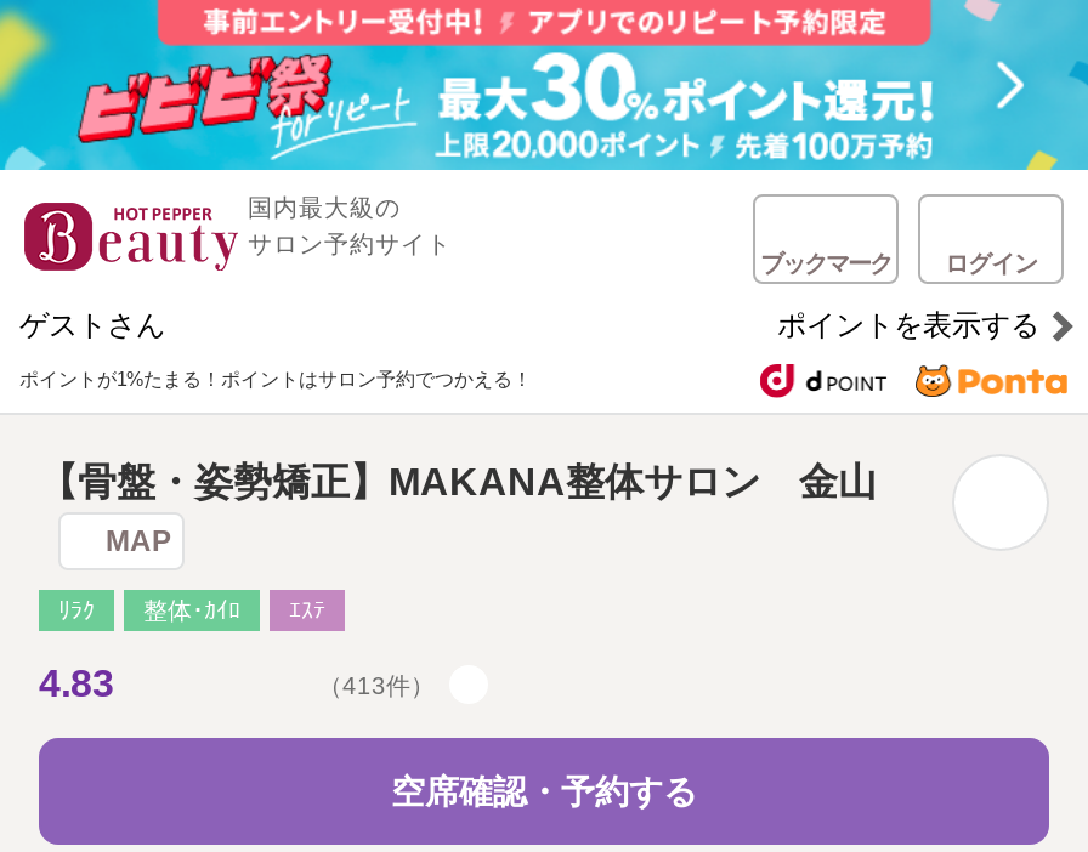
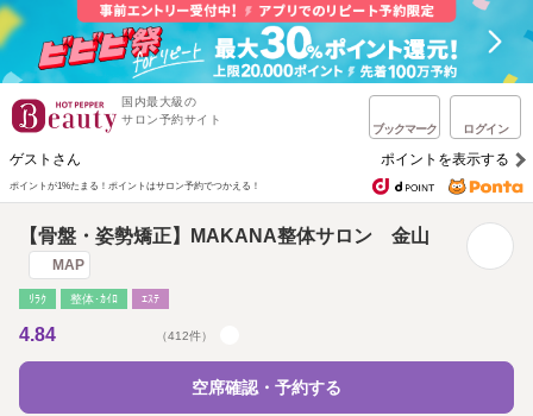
[39,663,114,704] 4.83 -> [19,324,56,345] 4.84
[318,671,435,698] （413件） -> [156,329,213,342] （412件）

